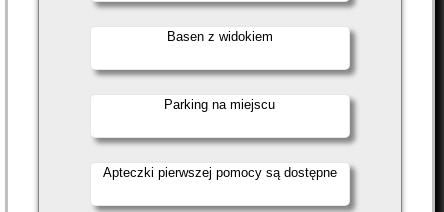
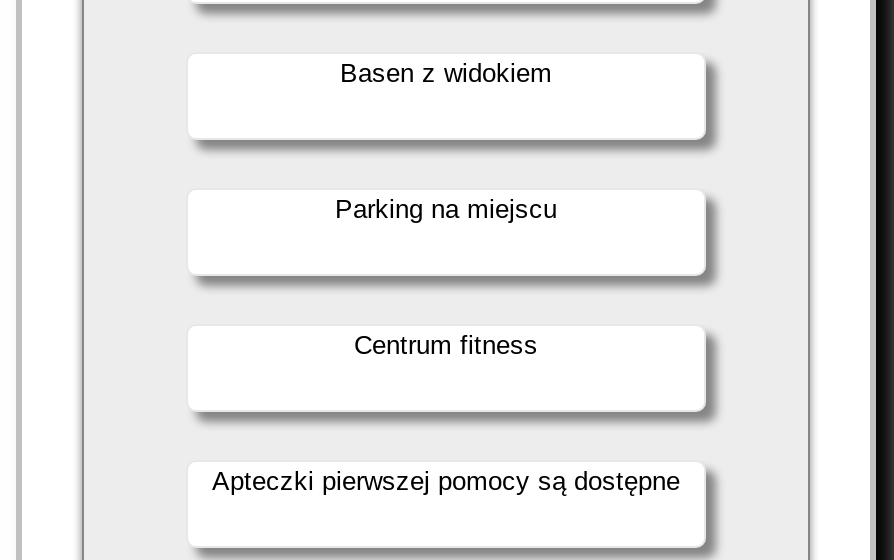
none -> [354,330,538,360] Centrum fitness

